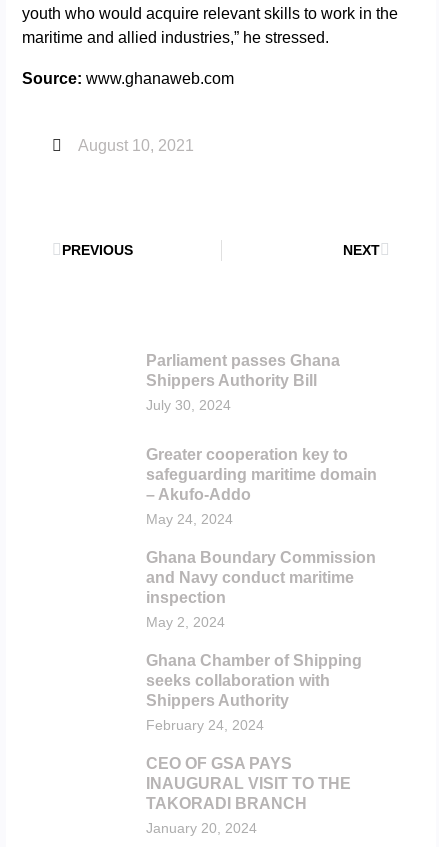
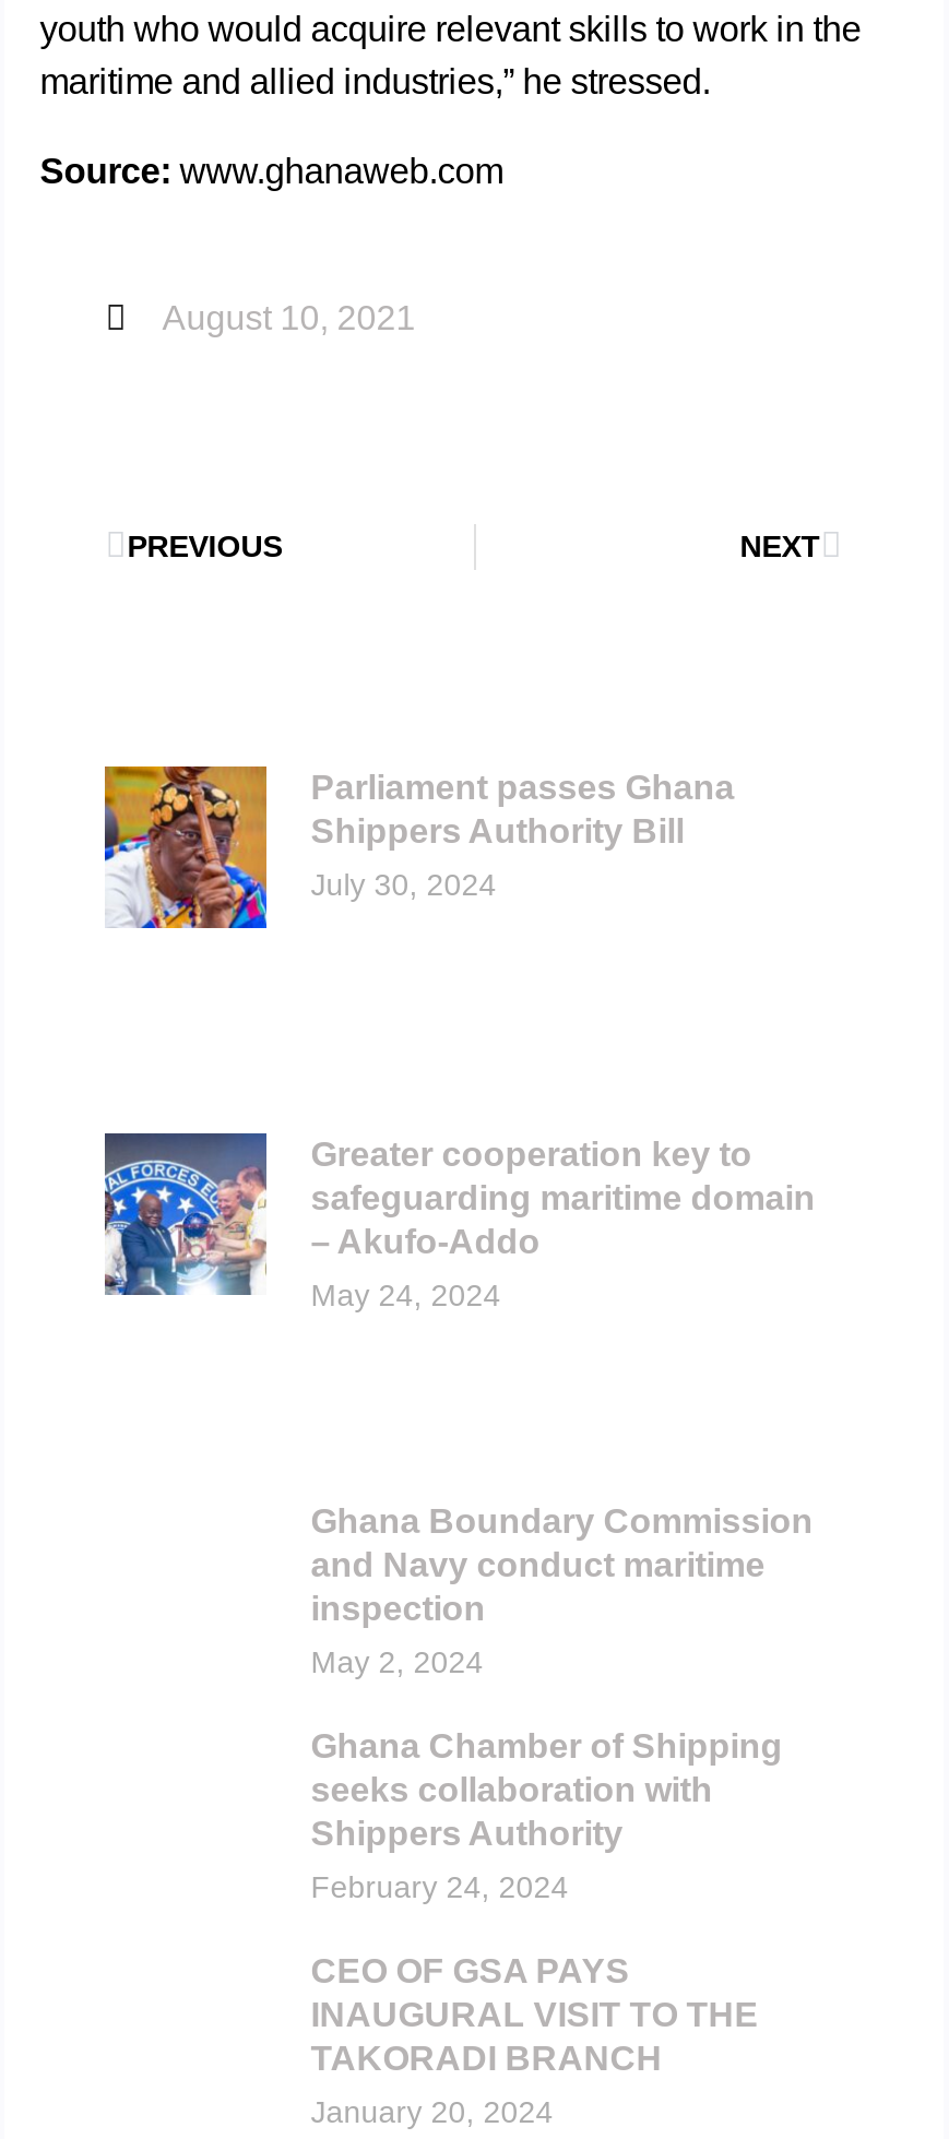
none -> [103,764,269,930] [image]
none -> [103,1131,269,1297] [image]

